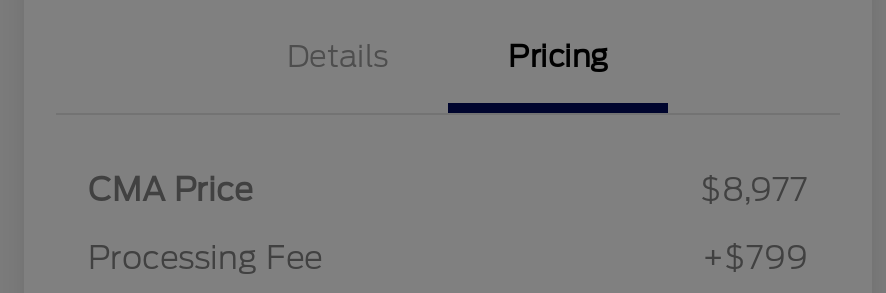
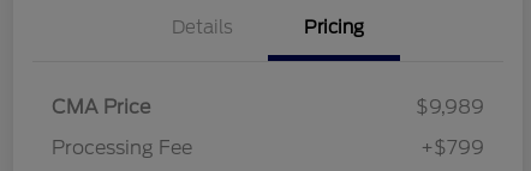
[700,171,808,209] $8,977 -> [416,96,484,119] $9,989

